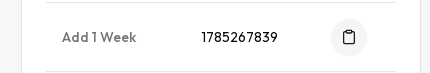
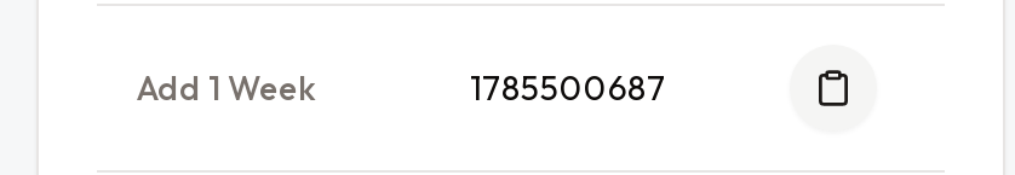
[201,28,278,46] 1785267839 -> [470,66,666,110] 1785500687

